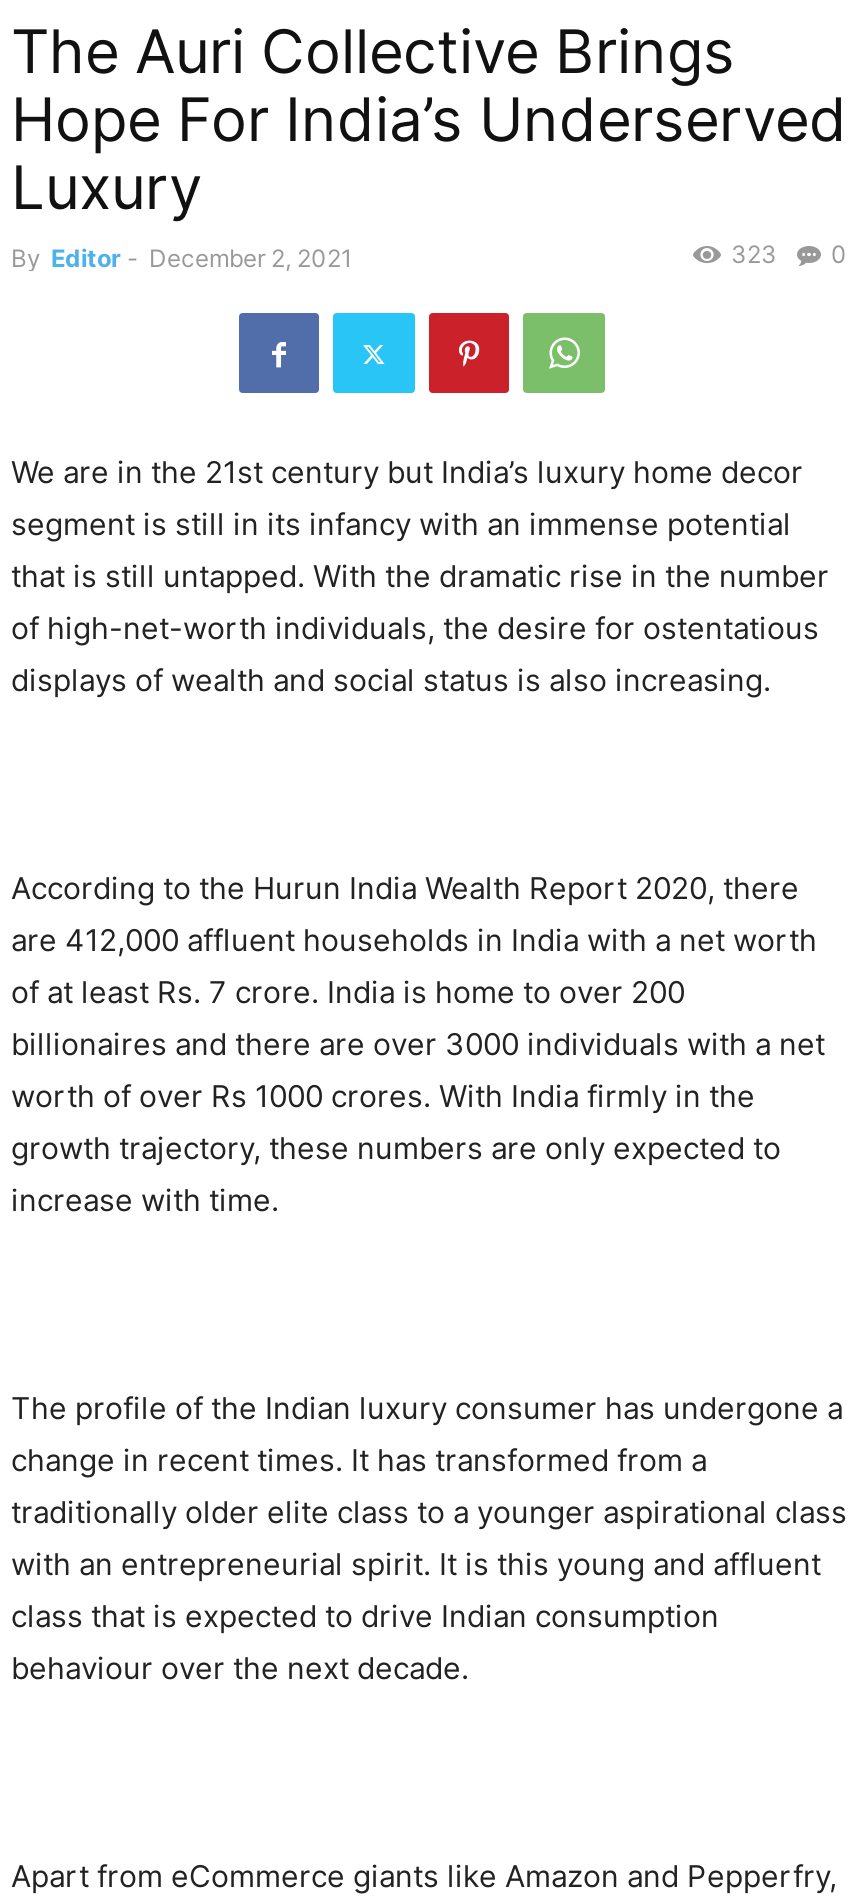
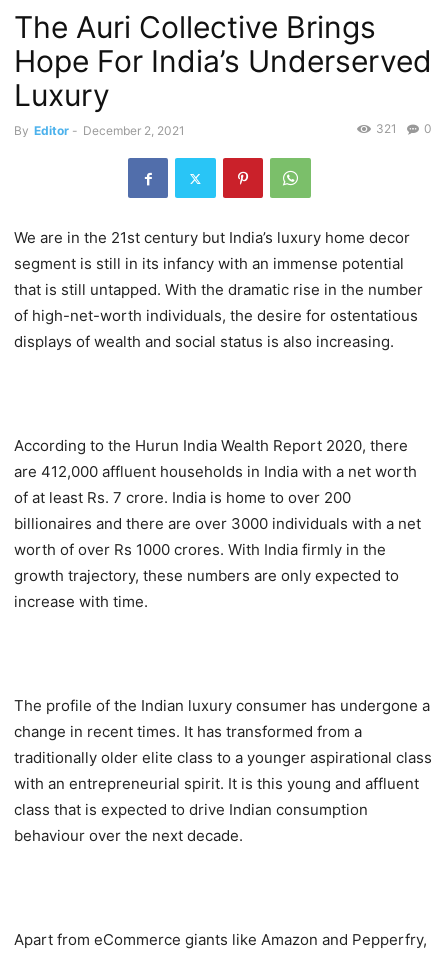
[731,239,847,269] 323 0 -> [376,121,432,136] 321 0

